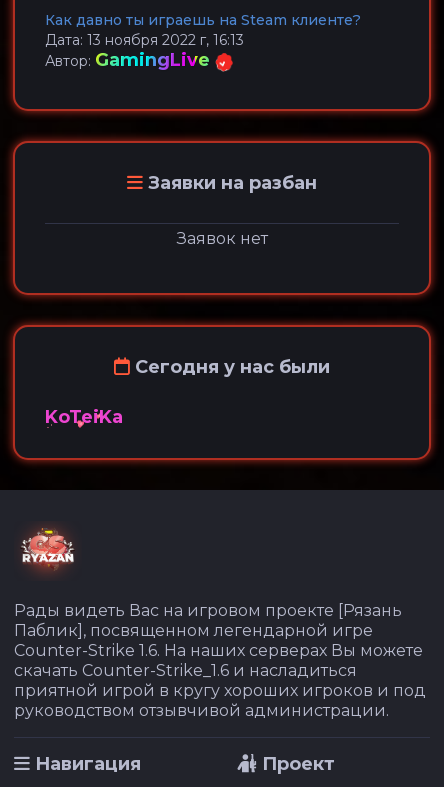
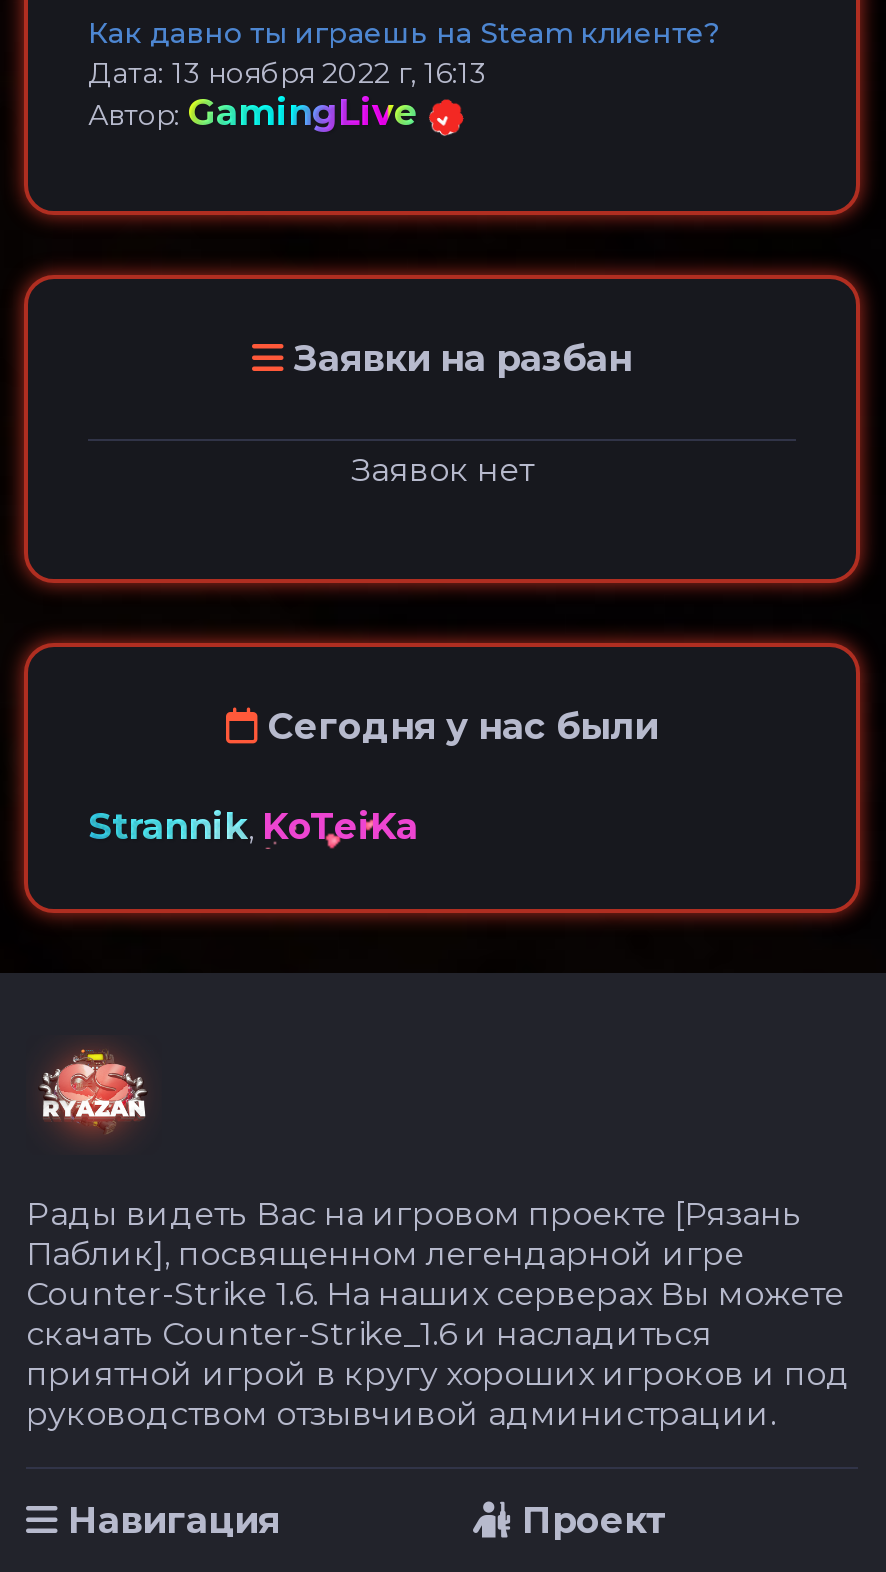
[45,406,123,428] KoTeiKa -> [88,805,418,849] Strannik, KoTeiKa

